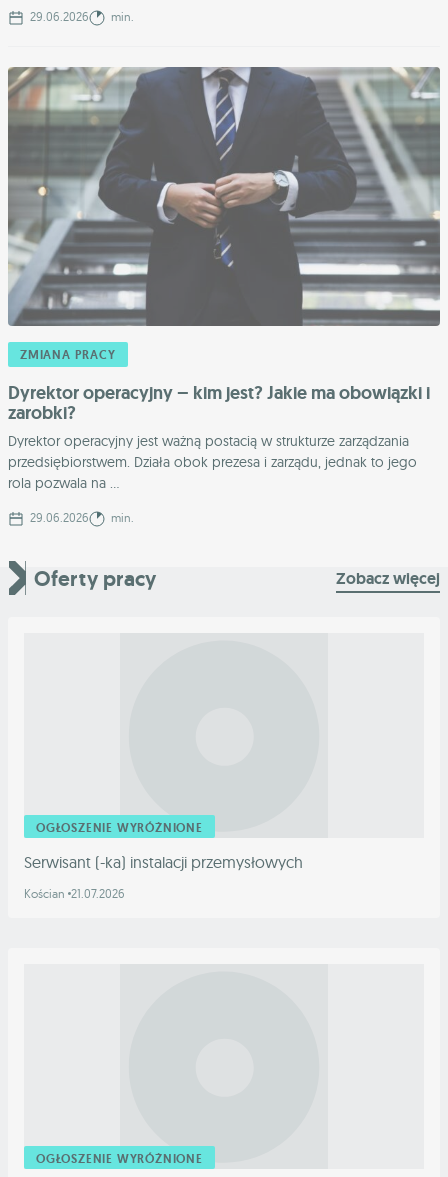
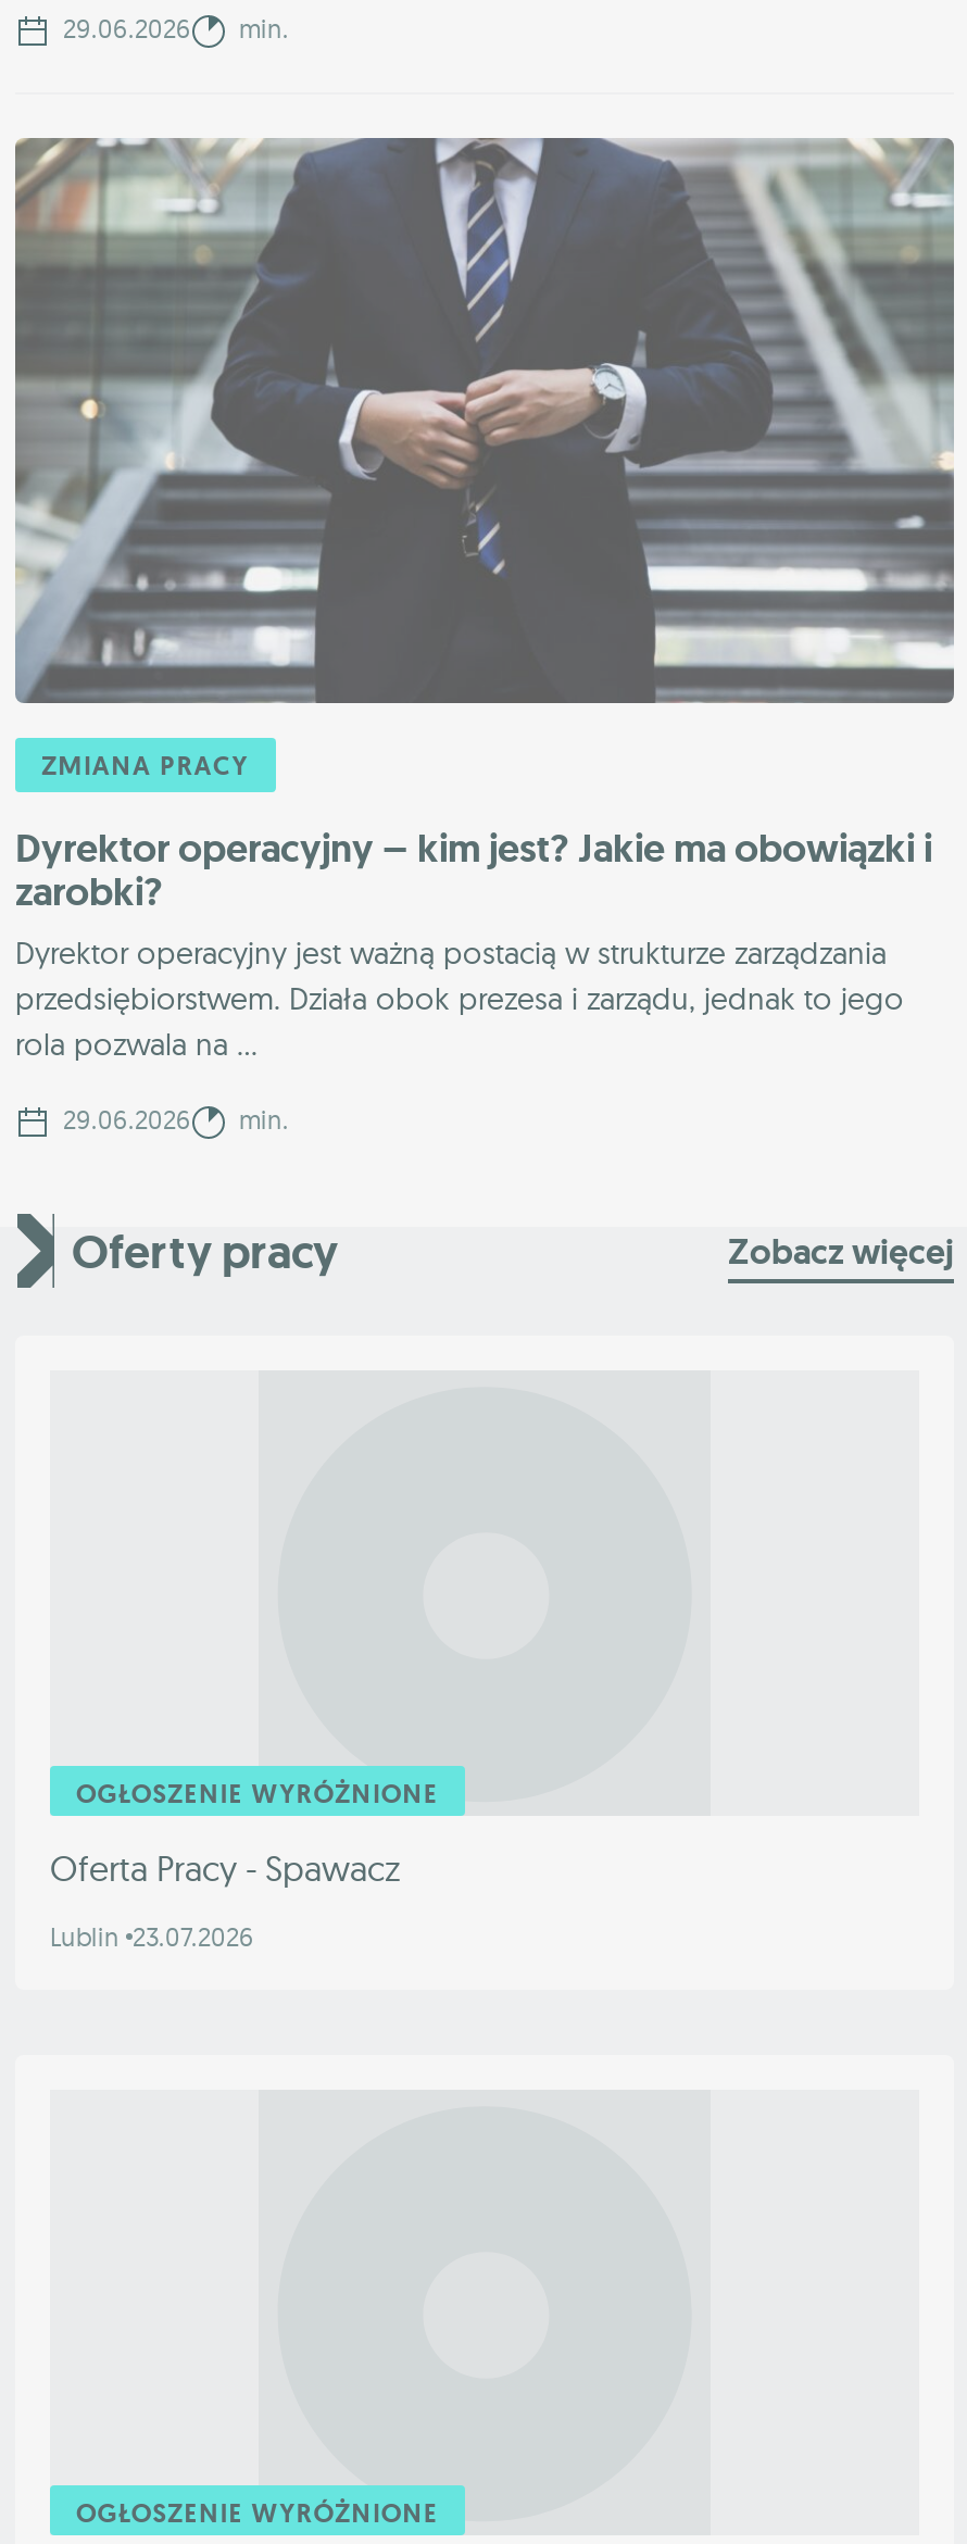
[24,852,303,872] Serwisant (-ka) instalacji przemysłowych -> [50,1846,400,1889] Oferta Pracy - Spawacz
[24,886,125,901] Kościan 21.07.2026 -> [50,1920,254,1952] Lublin 23.07.2026

